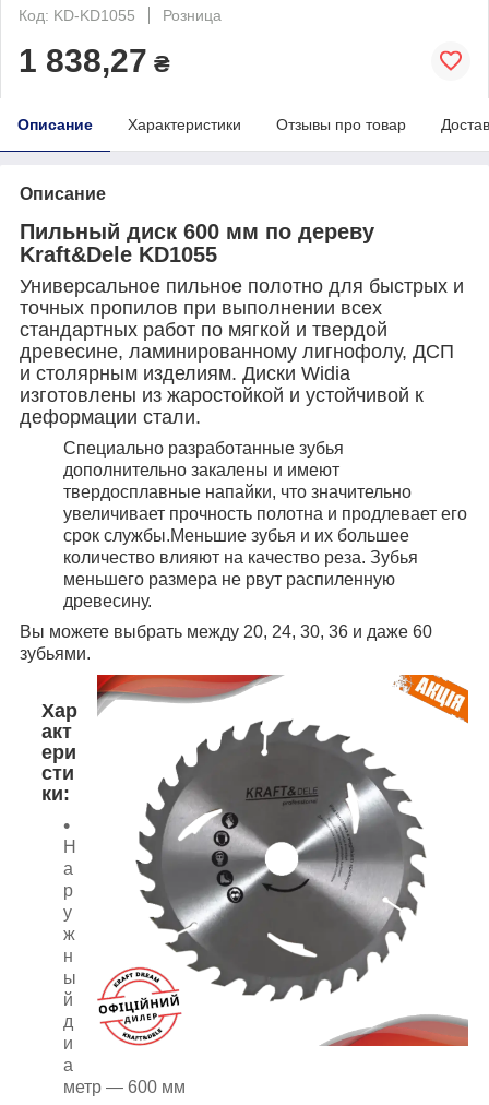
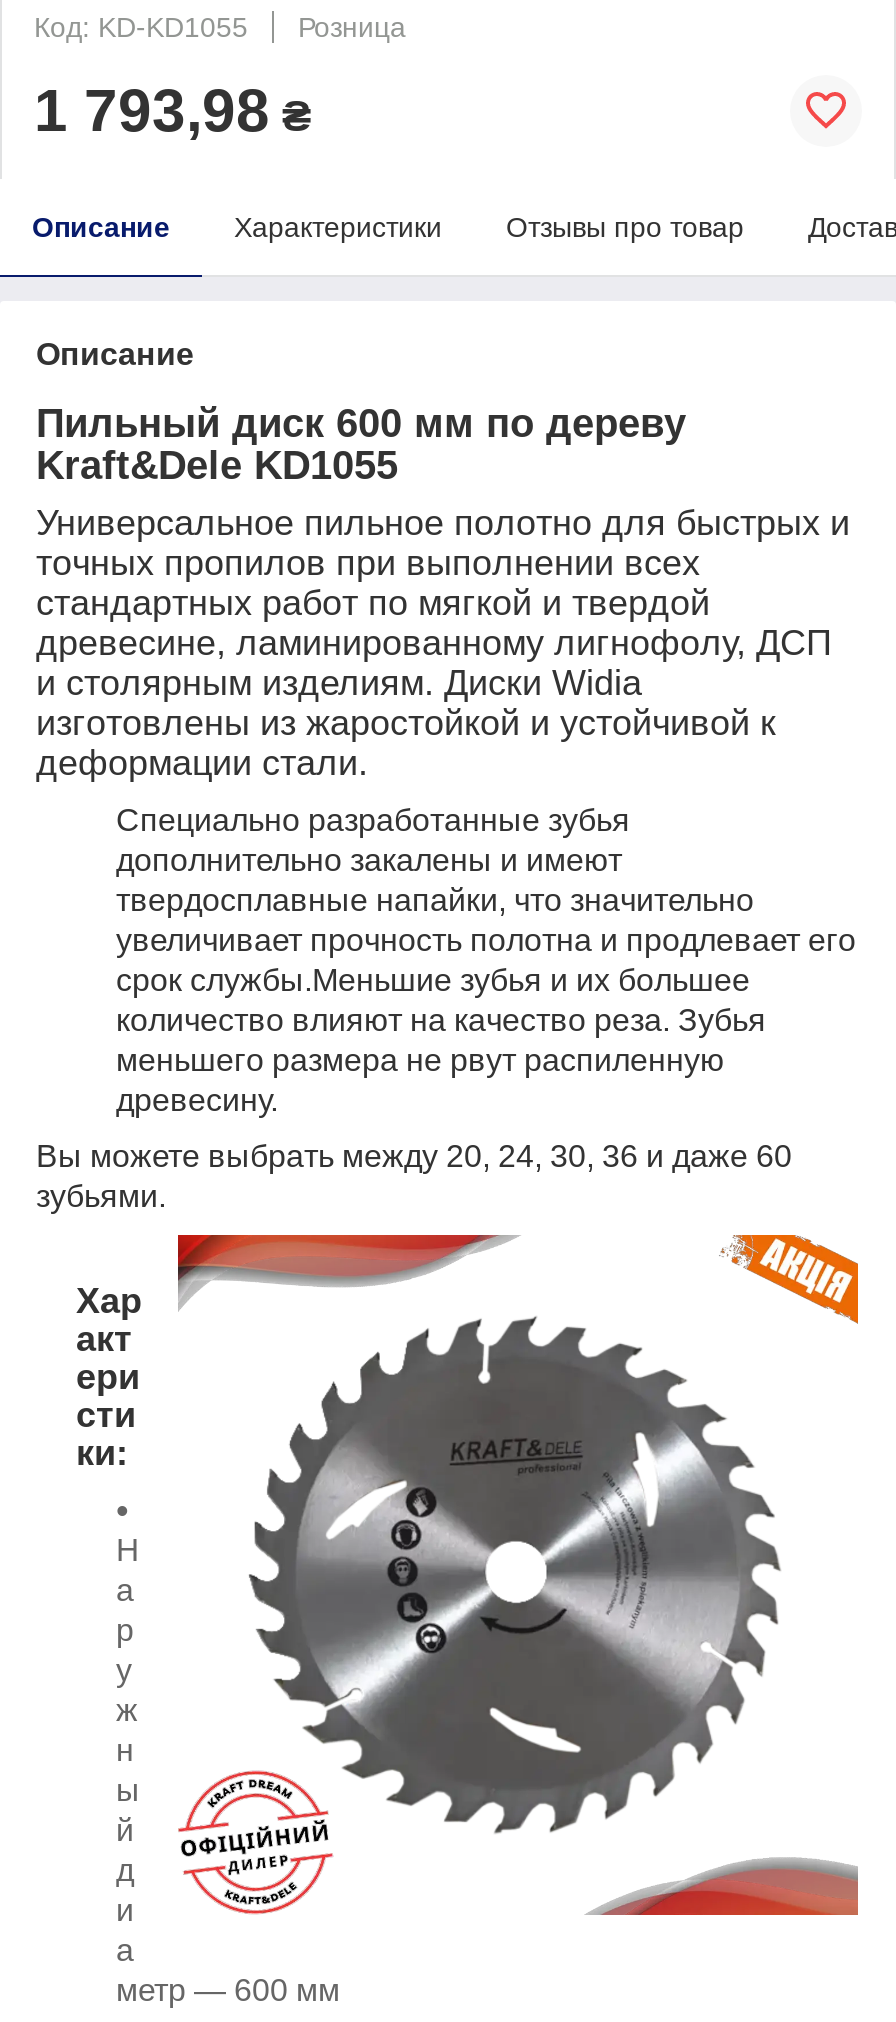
[19,42,170,78] 1 838,27 ₴ -> [34,77,312,143] 1 793,98 ₴

